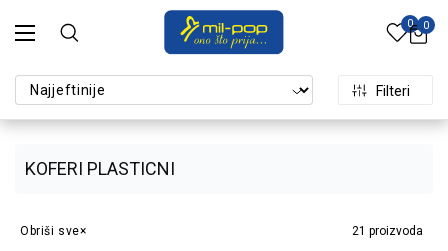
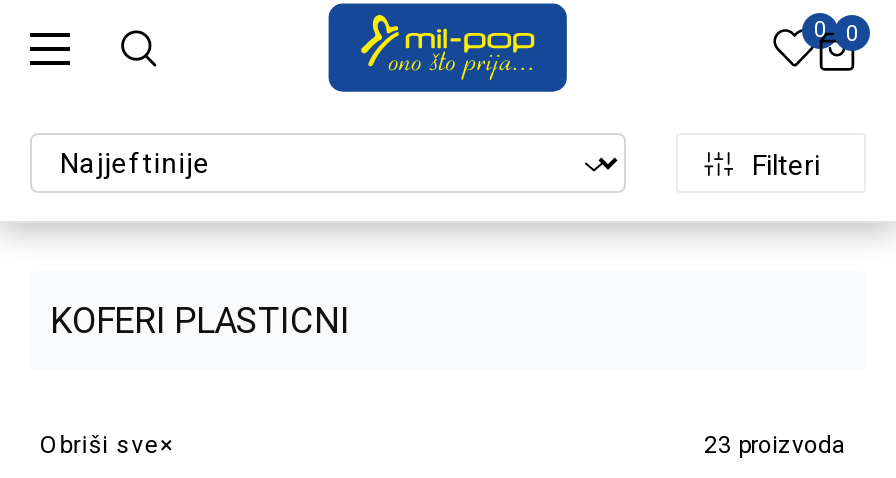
[352,224,423,238] 21 proizvoda -> [704,431,846,459] 23 proizvoda

